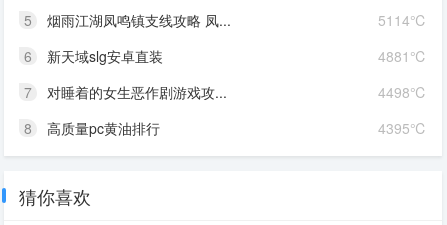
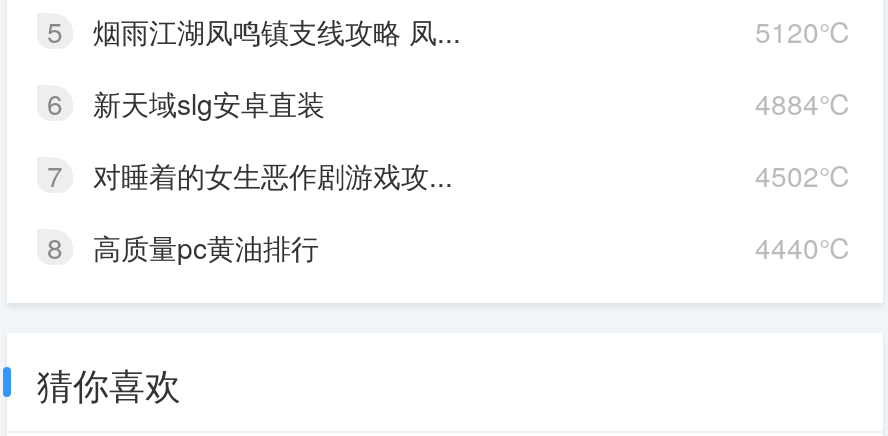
[378,10,427,30] 5114℃ -> [755,11,853,51] 5120℃
[378,46,427,66] 4881℃ -> [755,83,853,123] 4884℃
[378,82,427,102] 4498℃ -> [755,155,853,195] 4502℃
[378,118,427,138] 4395℃ -> [755,227,853,267] 4440℃

